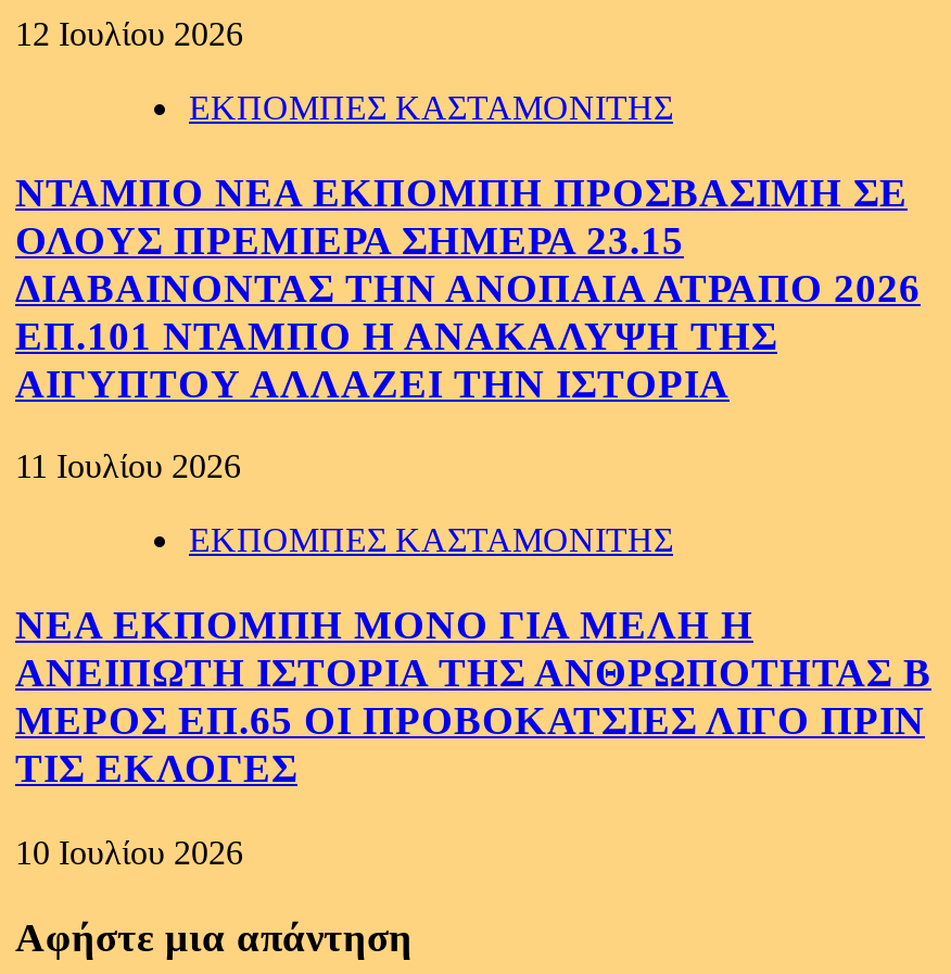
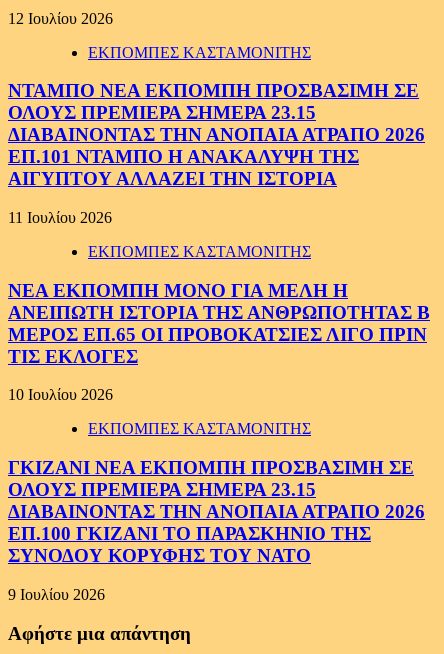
none -> [8,420,425,603] ΕΚΠΟΜΠΕΣ ΚΑΣΤΑΜΟΝΙΤΗΣ | ΓΚΙΖΑΝΙ ΝΕΑ ΕΚΠΟΜΠΗ ΠΡΟΣΒΑΣΙΜΗ ΣΕ | ΟΛΟΥΣ ΠΡΕΜΙΕΡΑ ΣΗΜΕΡΑ 23.15 | ΔΙΑΒΑΙΝΟΝΤΑΣ ΤΗΝ ΑΝΟΠΑΙΑ ΑΤΡΑΠΟ 2026 | ΕΠ.100 ΓΚΙΖΑΝΙ ΤΟ ΠΑΡΑΣΚΗΝΙΟ ΤΗΣ | ΣΥΝΟΔΟΥ ΚΟΡΥΦΗΣ ΤΟΥ ΝΑΤΟ | 9 Ιουλίου 2026

